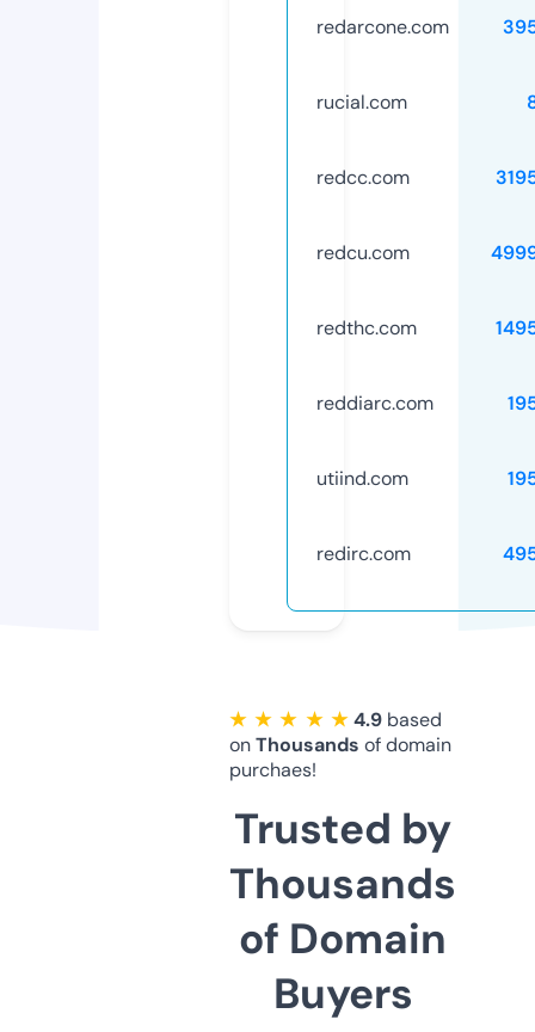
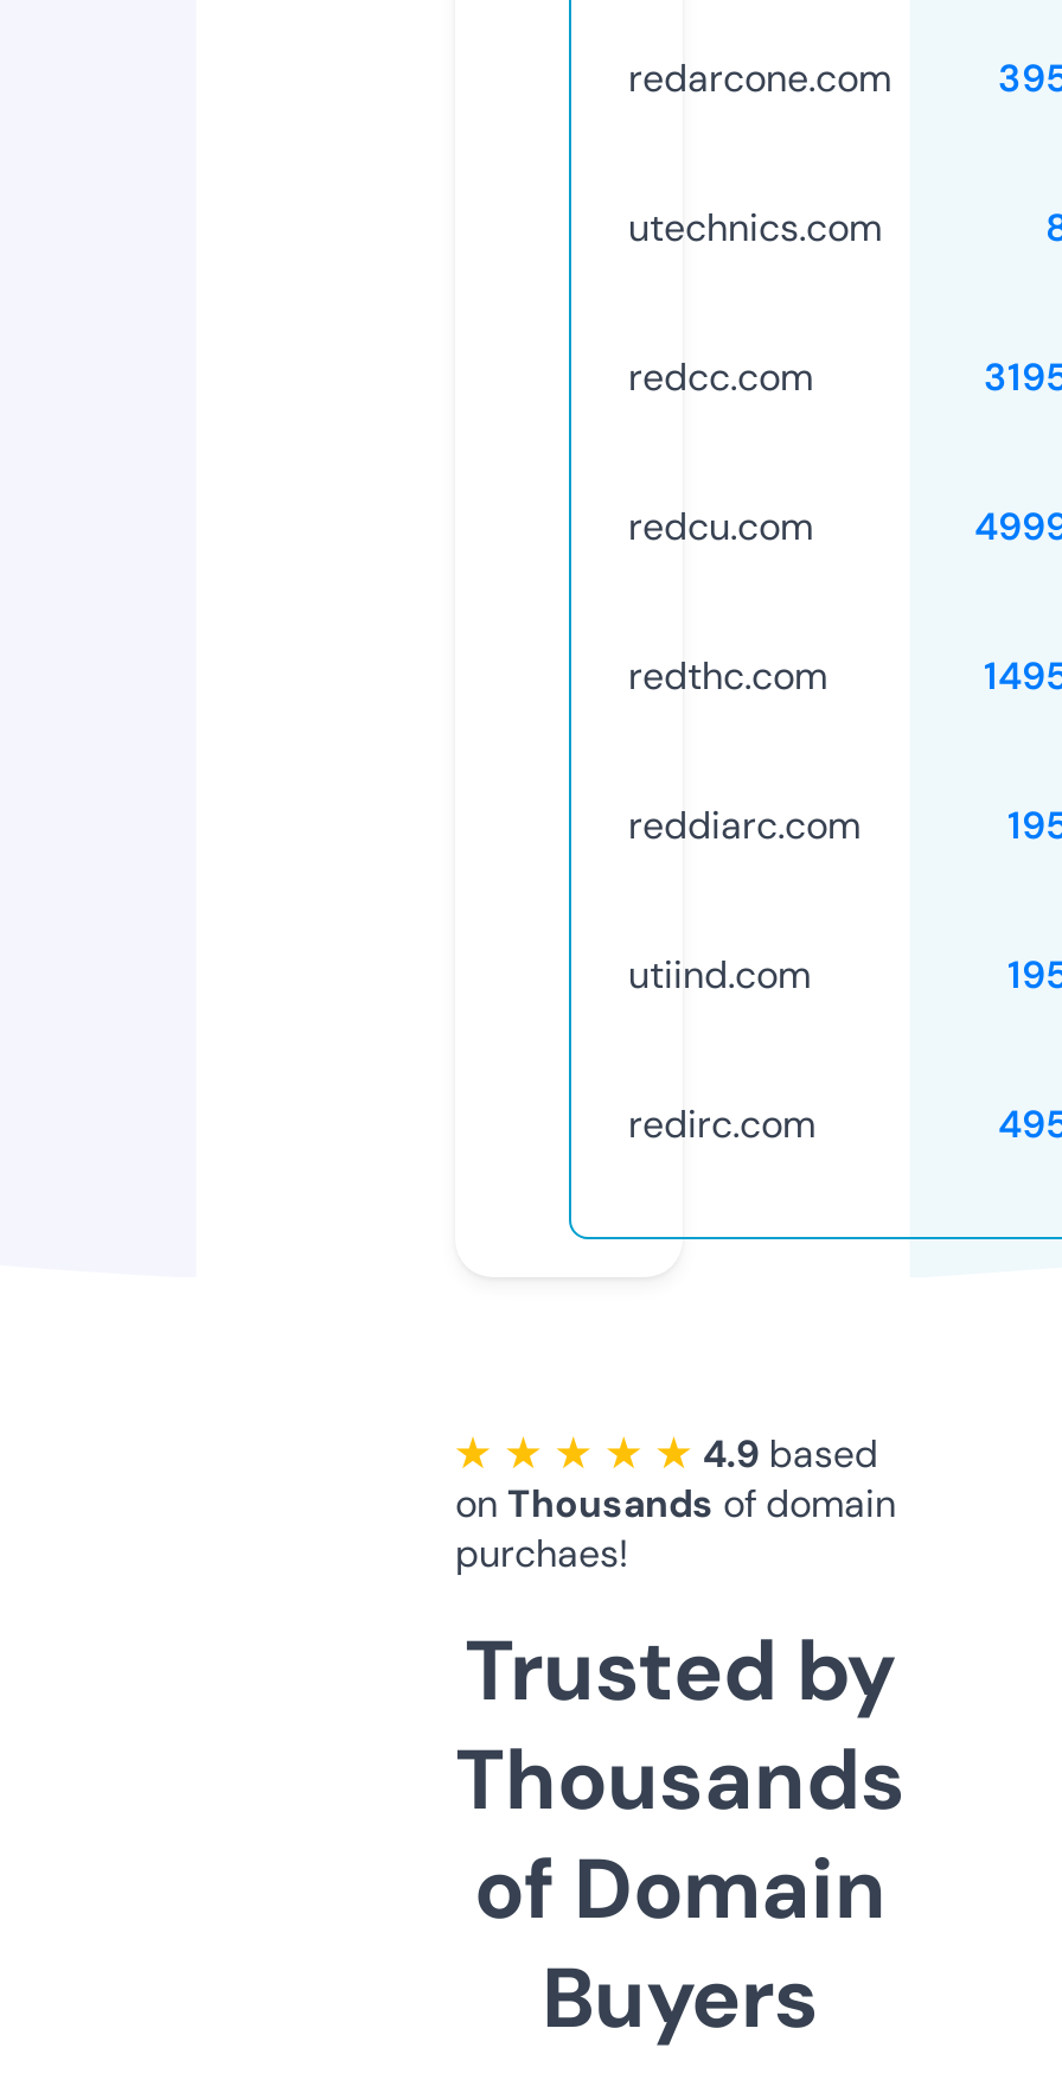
[316,89,407,114] rucial.com -> [628,202,882,252] utechnics.com

